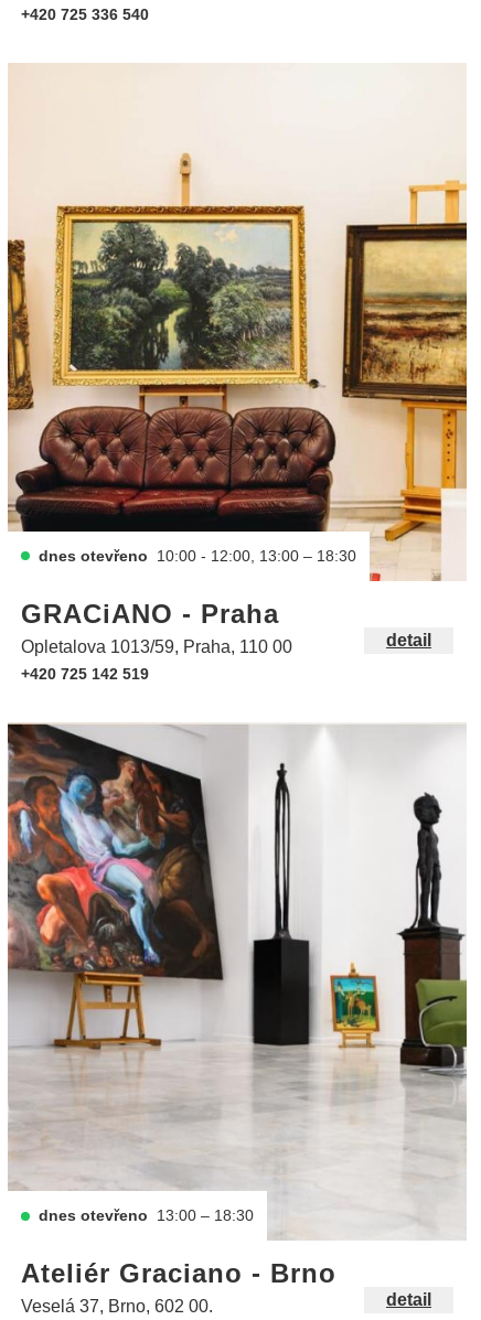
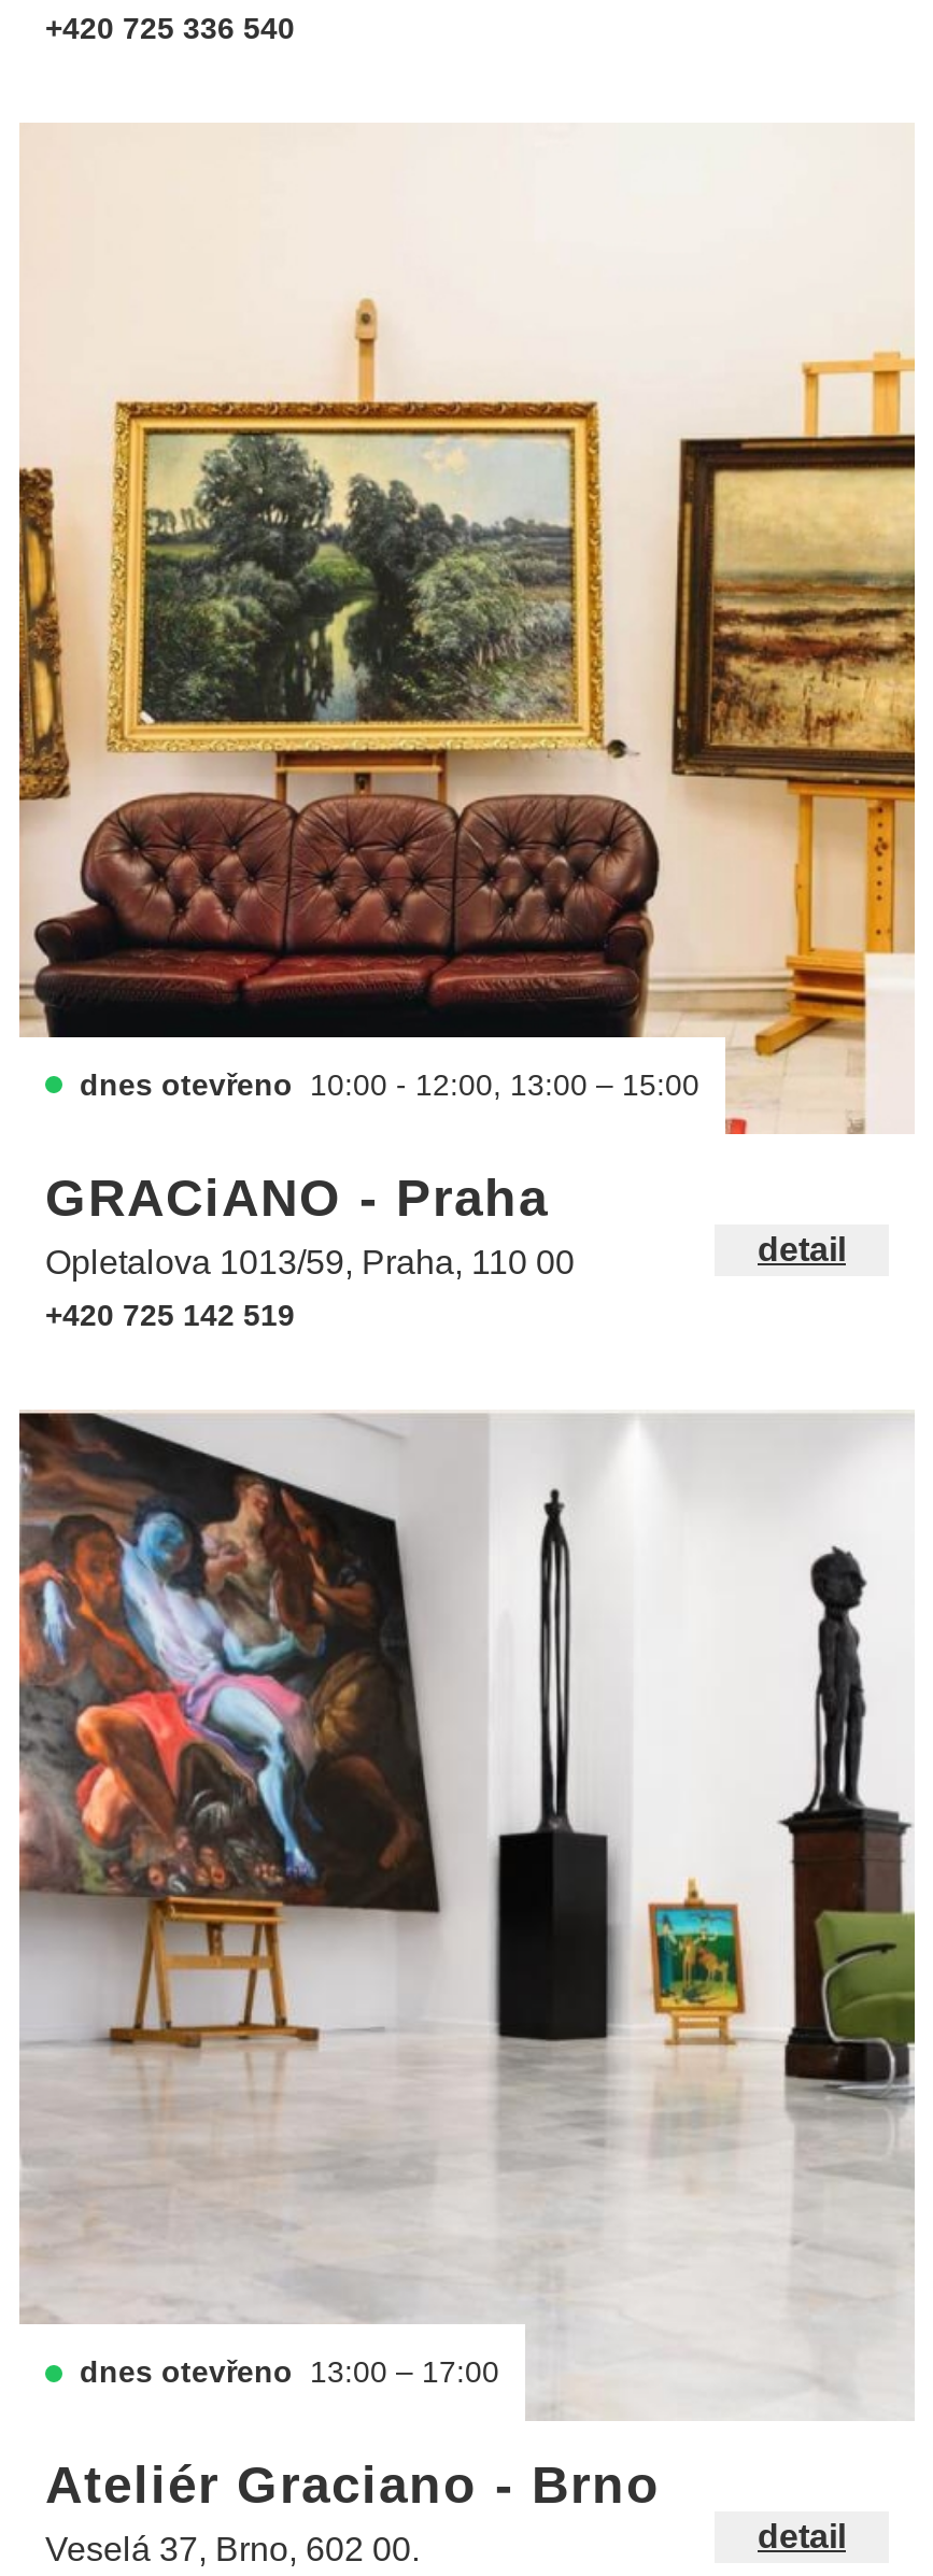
[39,547,356,564] dnes otevřeno 10:00 - 12:00, 13:00 – 18:30 -> [80,1067,699,1101] dnes otevřeno 10:00 - 12:00, 13:00 – 15:00
[39,1207,254,1224] dnes otevřeno 13:00 – 18:30 -> [80,2355,499,2389] dnes otevřeno 13:00 – 17:00

